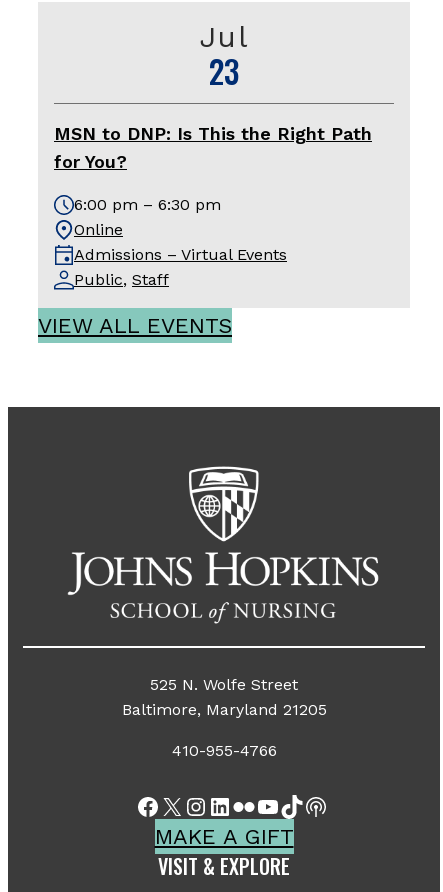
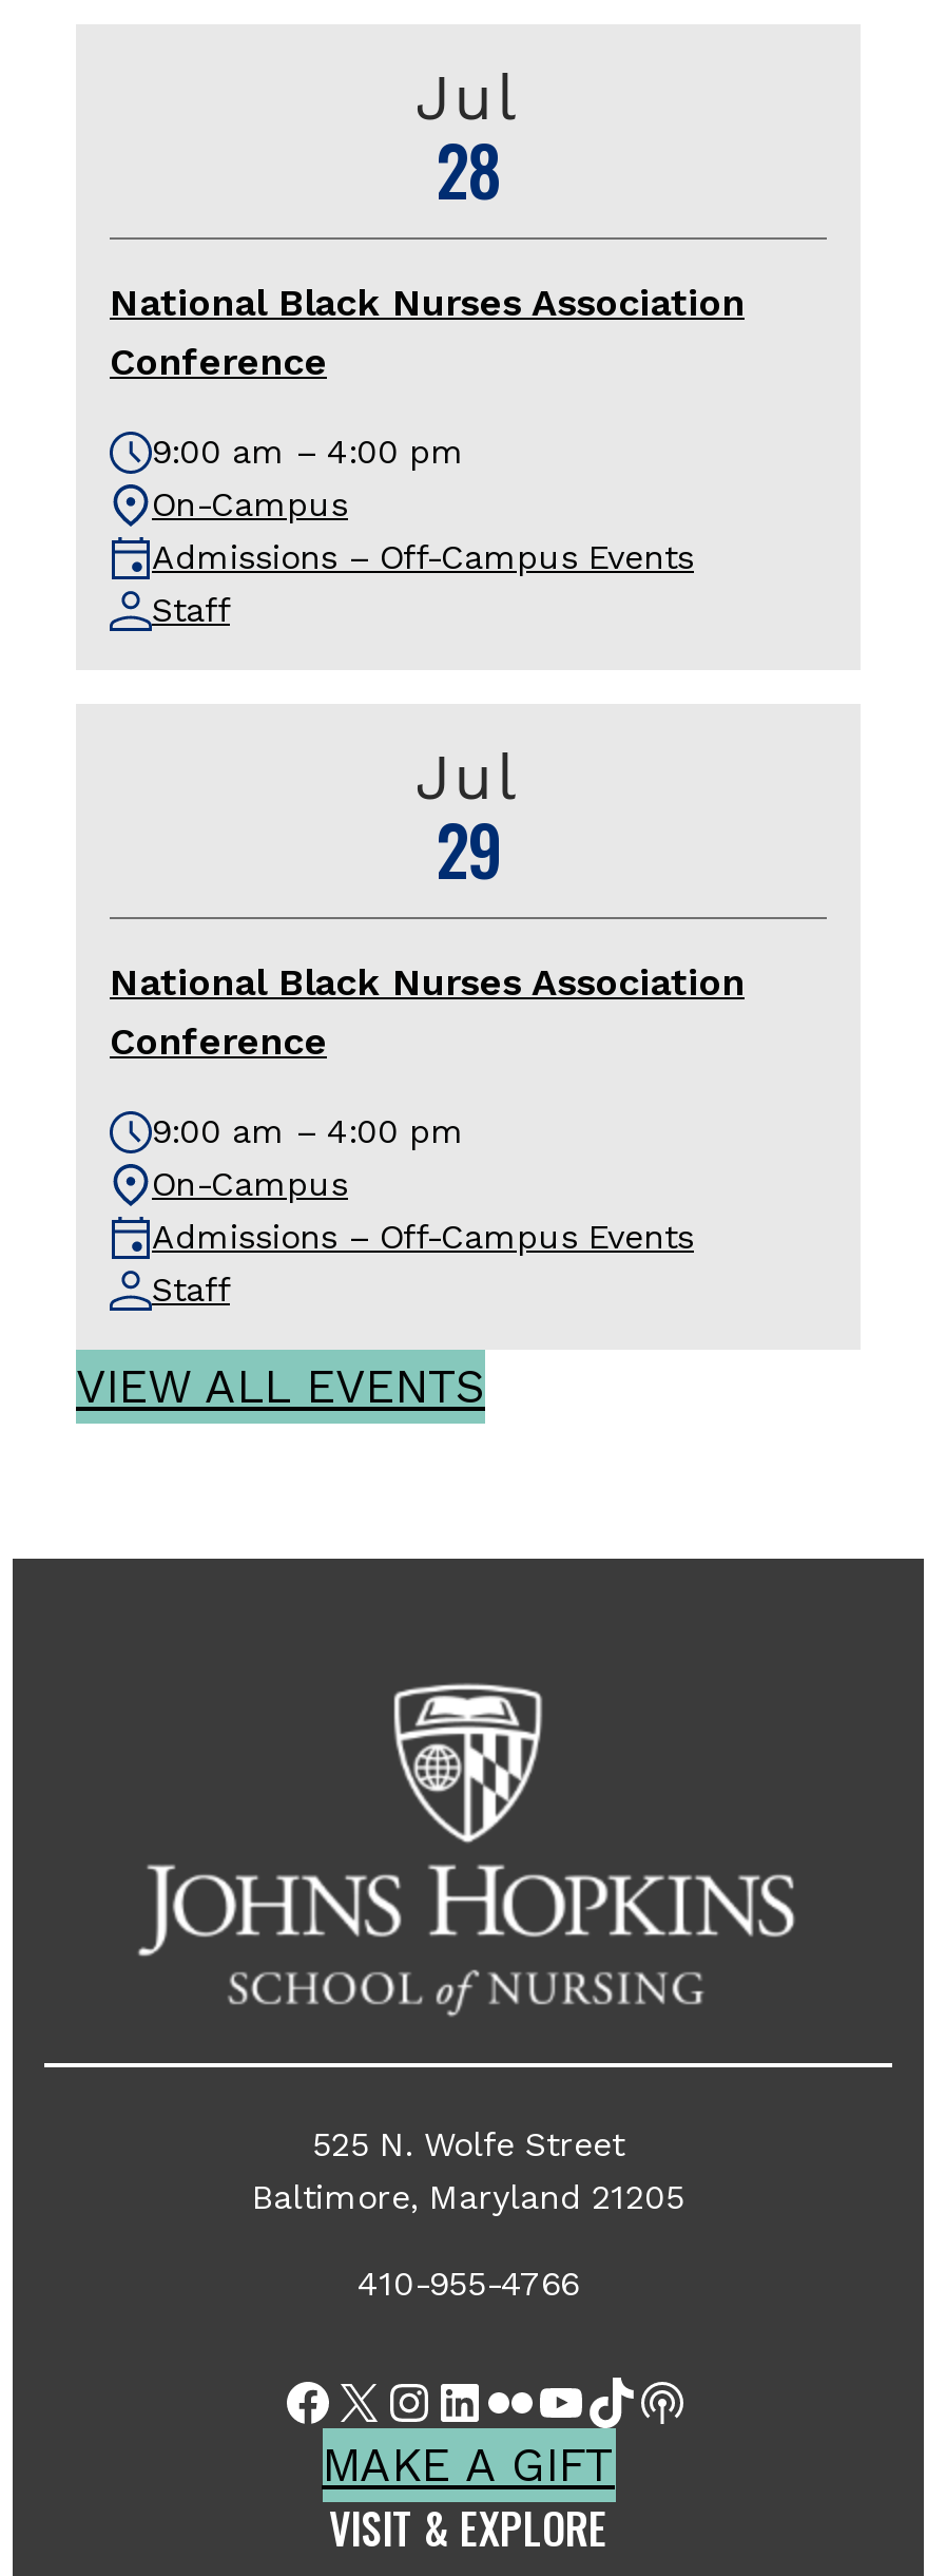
[54,47,372,289] 23 | MSN to DNP: Is This the Right Path | for You? | 6:00 pm – 6:30 pm | Online | Admissions – Virtual Events | Public, Staff -> [110,119,745,1310] 28 | National Black Nurses Association | Conference | 9:00 am – 4:00 pm | On-Campus | Admissions – Off-Campus Events | Staff | Jul | 29 | National Black Nurses Association | Conference | 9:00 am – 4:00 pm | On-Campus | Admissions – Off-Campus Events | Staff

